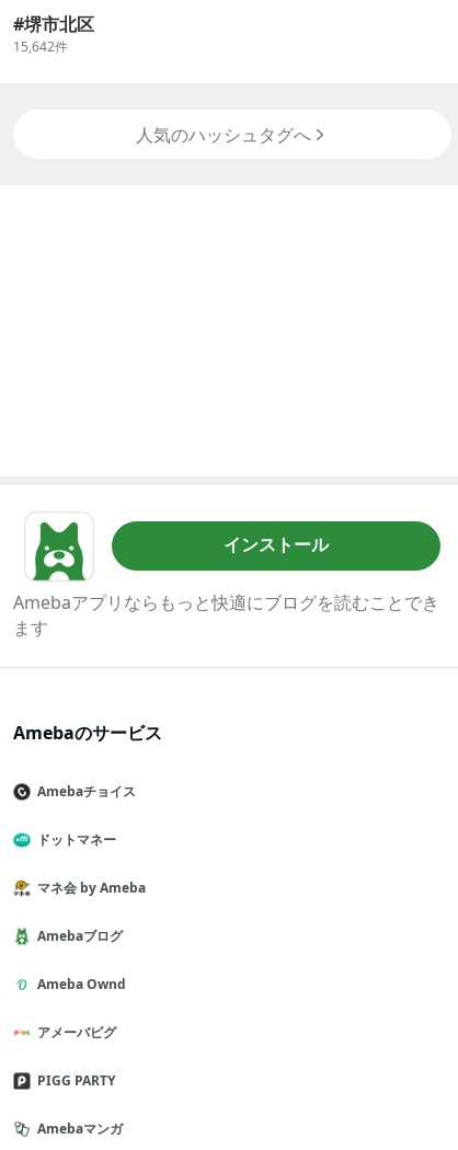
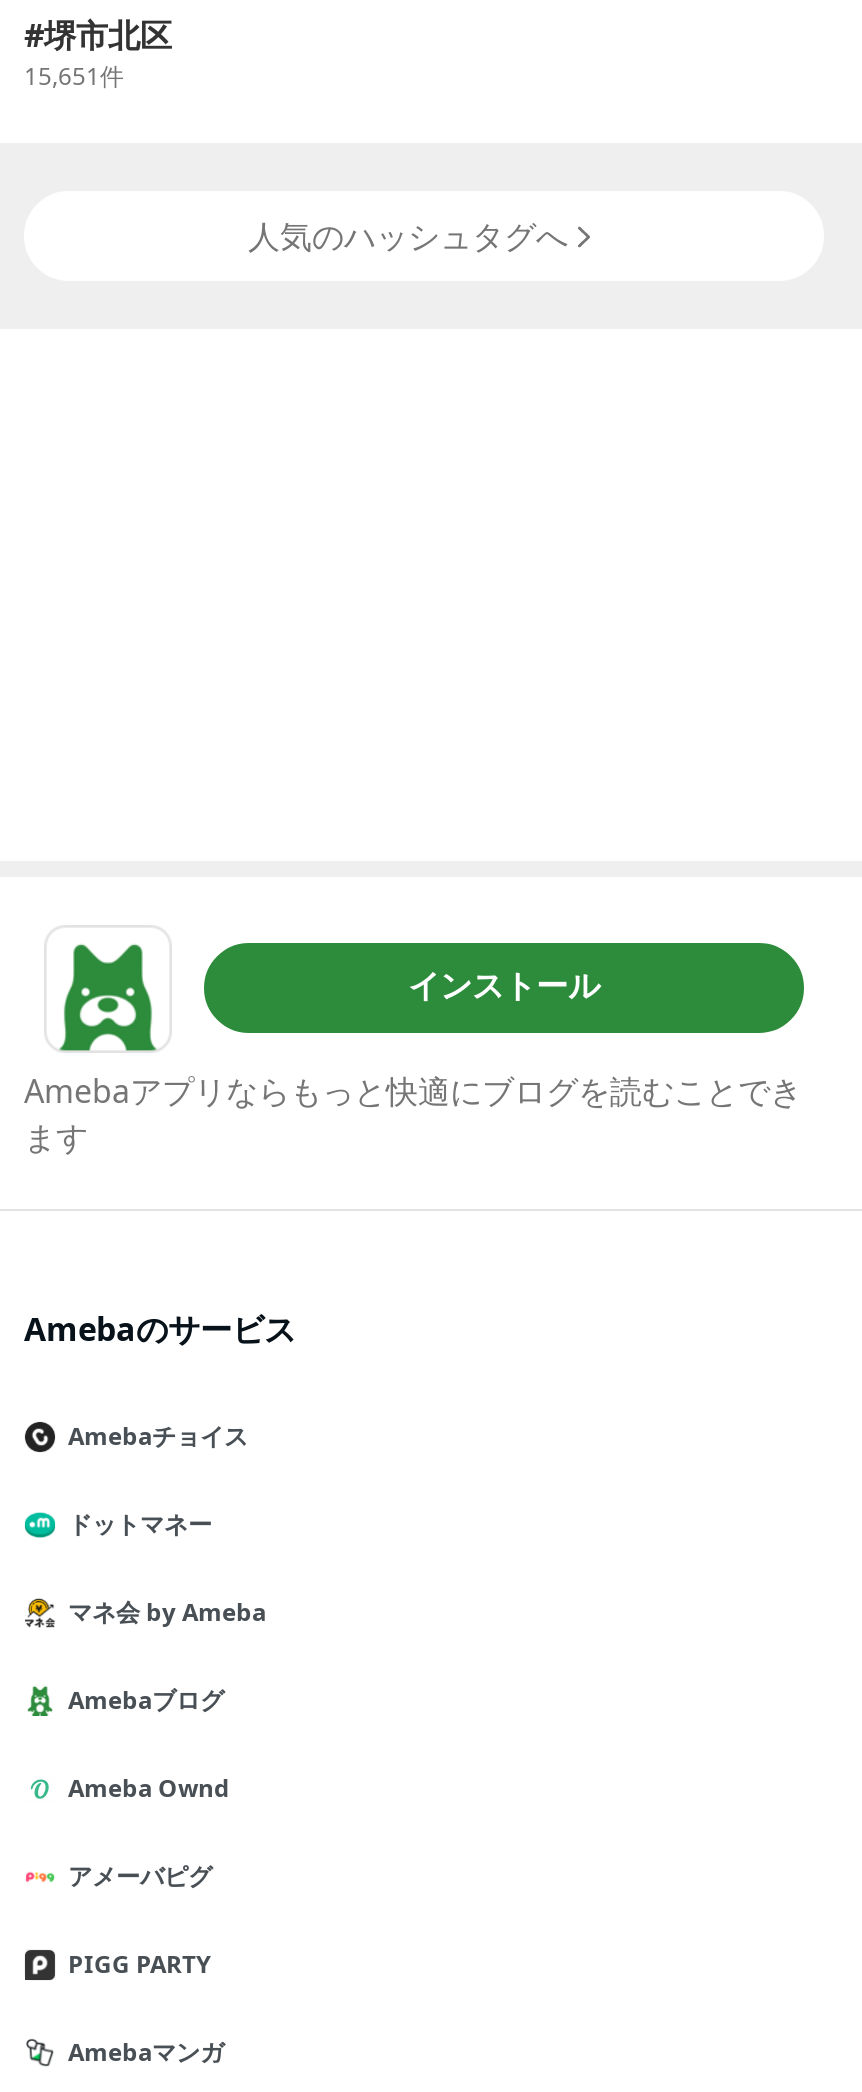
[13,37,68,56] 15,642件 -> [24,59,124,93] 15,651件

